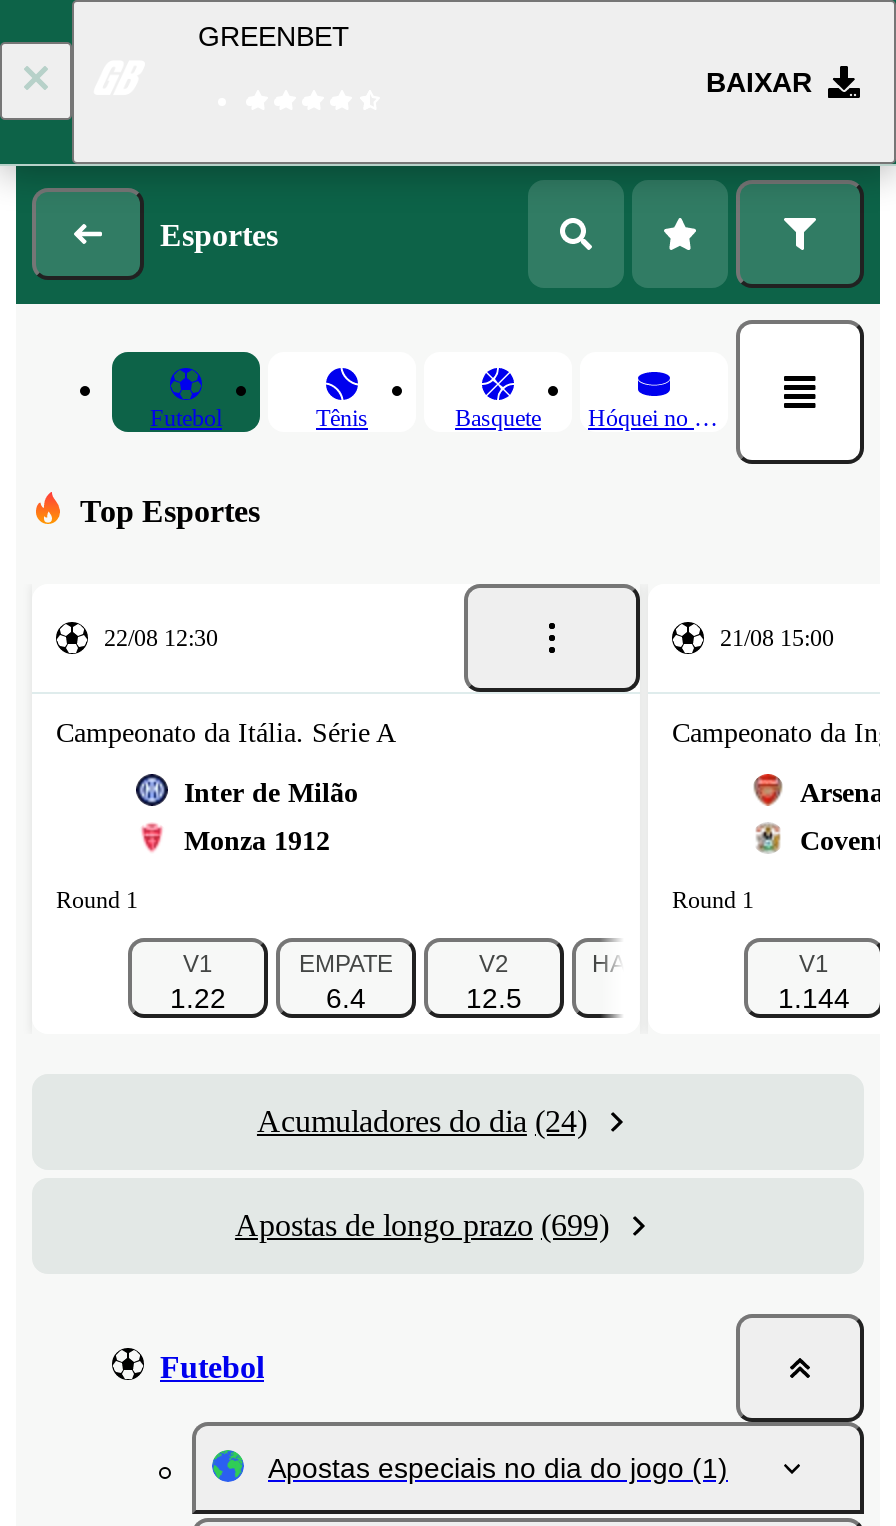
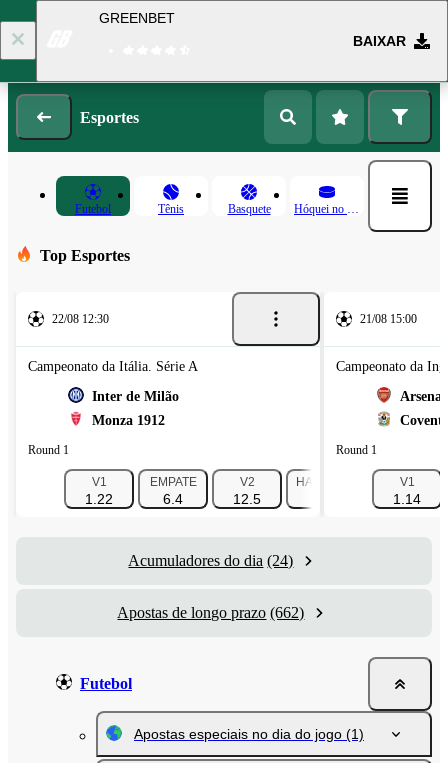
[778,982,850,1014] 1.144 -> [393,491,421,507] 1.14
[235,1208,609,1242] Apostas de longo prazo (699) -> [117,604,304,621] Apostas de longo prazo (662)

